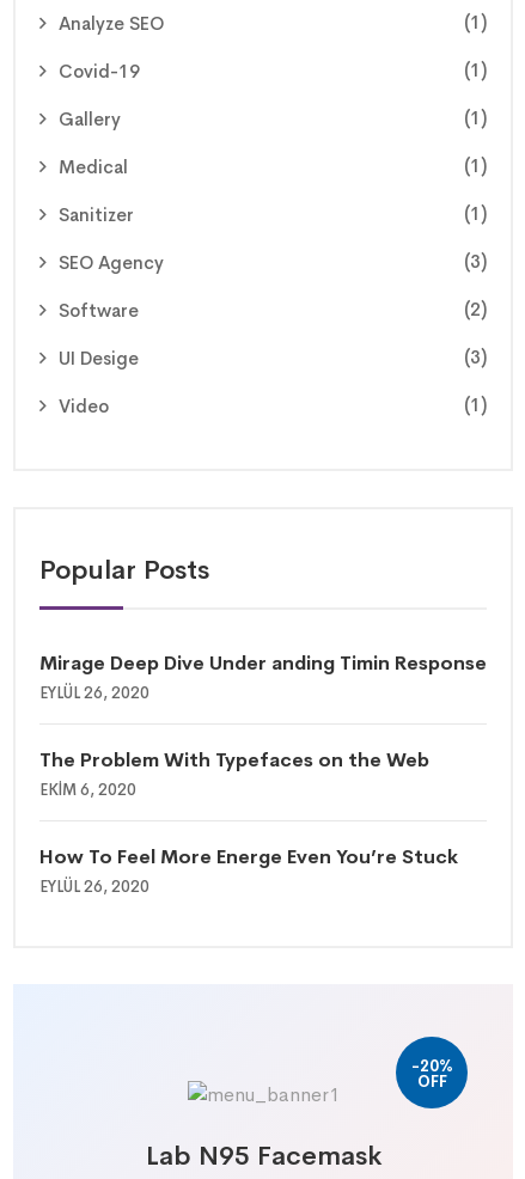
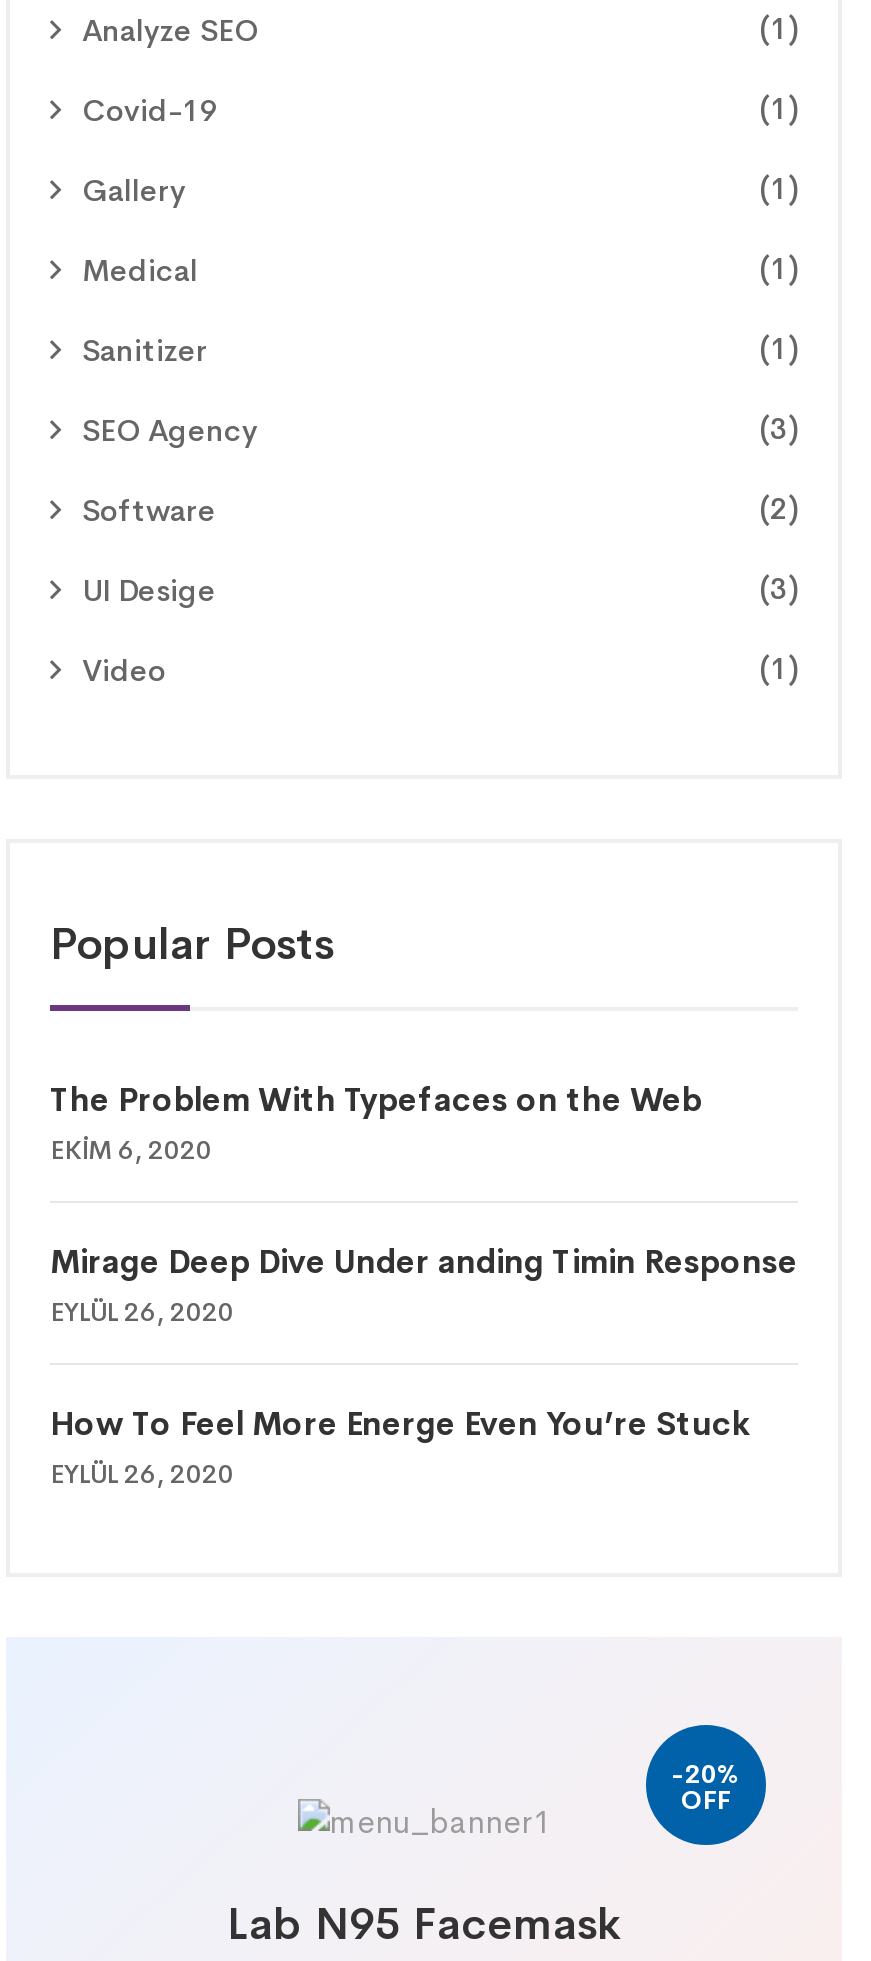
moved [39,650,487,703] -> [50,1241,798,1329]: Mirage Deep Dive Under anding Timin Response | EYLÜL 26, 2020
moved [39,747,429,800] -> [50,1079,702,1167]: The Problem With Typefaces on the Web | EKIM 6, 2020

